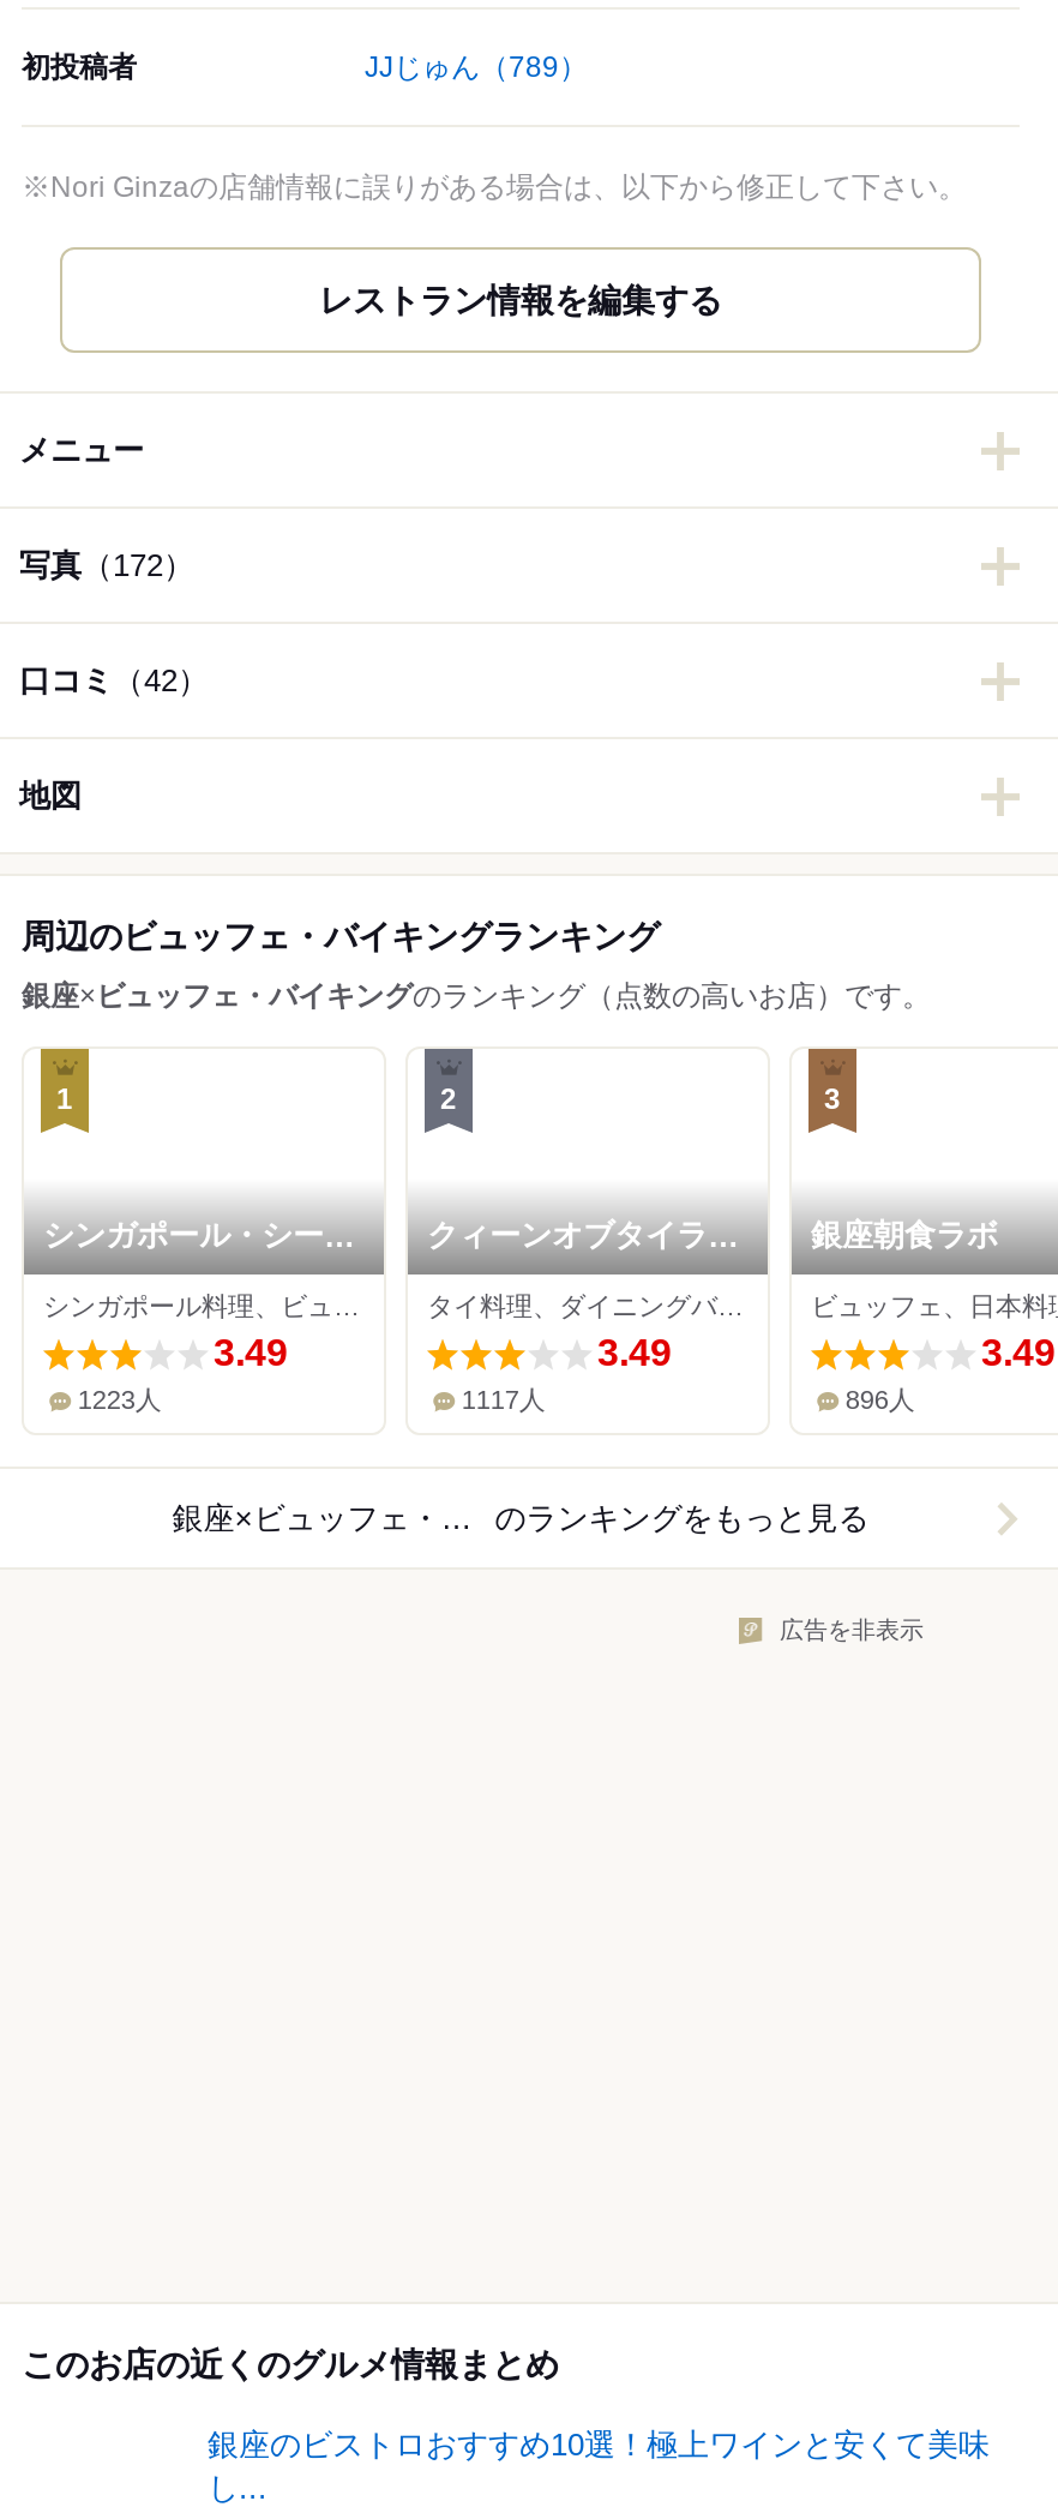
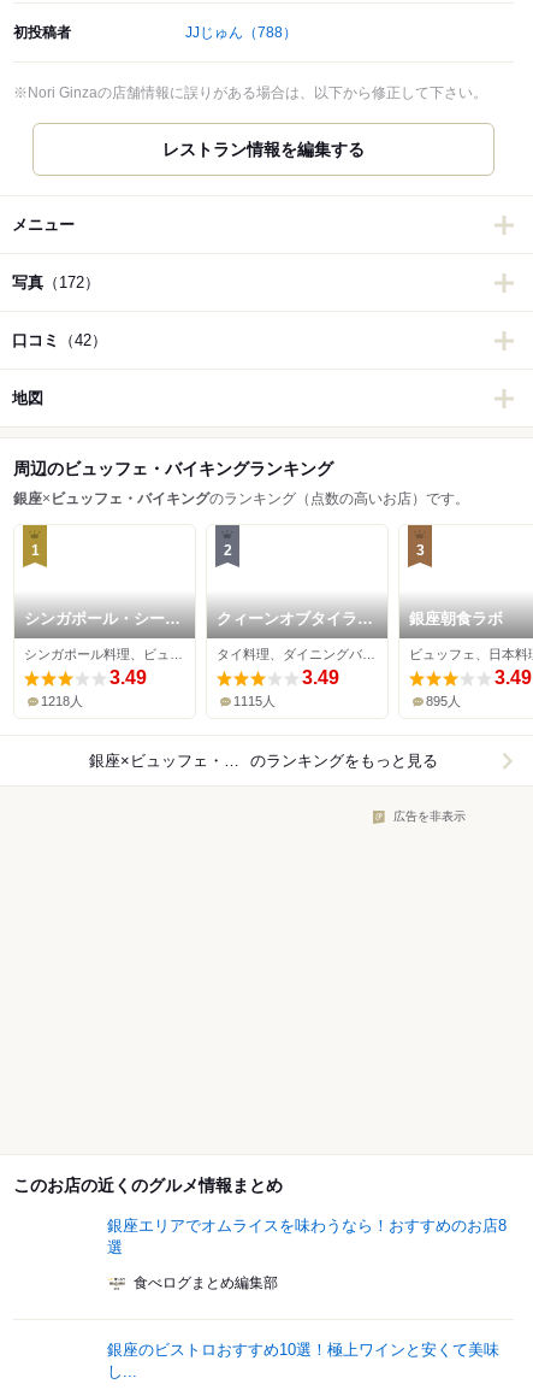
[365,51,588,85] JJじゅん（789） -> [185,24,297,41] JJじゅん（788）
[78,1386,162,1414] 1223人 -> [41,694,83,709] 1218人
[462,1386,546,1414] 1117人 -> [234,694,276,709] 1115人
[845,1386,915,1414] 896人 -> [426,694,461,709] 895人
none -> [108,1217,507,1292] 銀座エリアでオムライスを味わうなら！おすすめのお店8 | 選 | 食べログまとめ編集部

